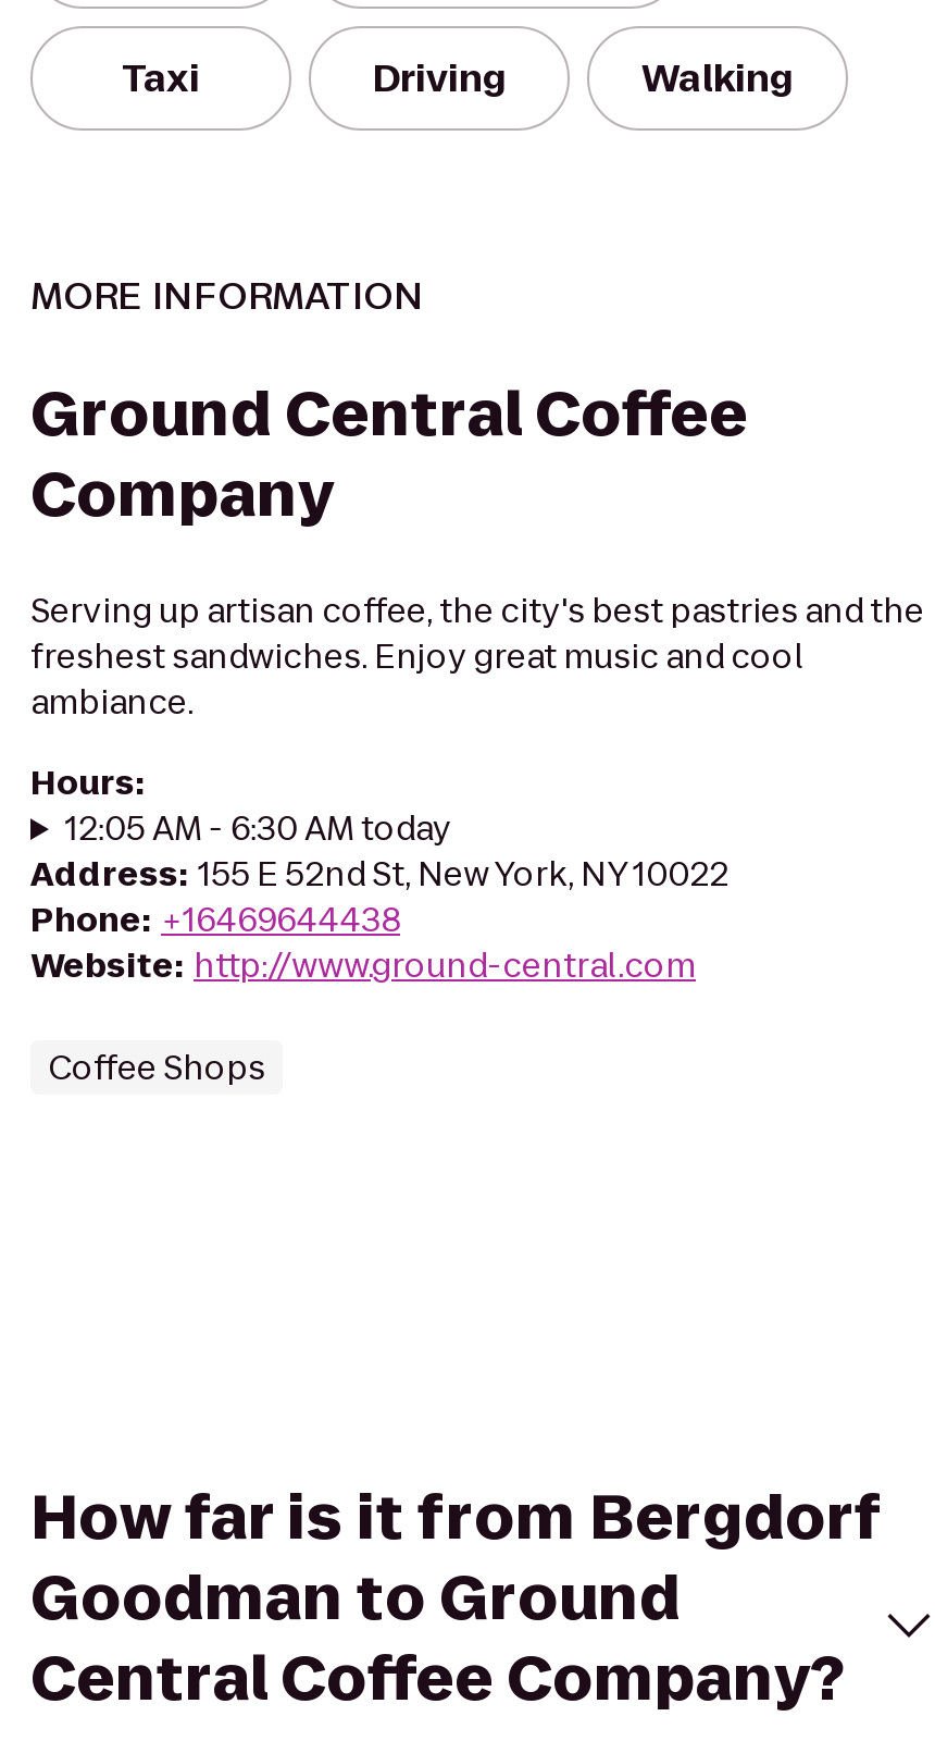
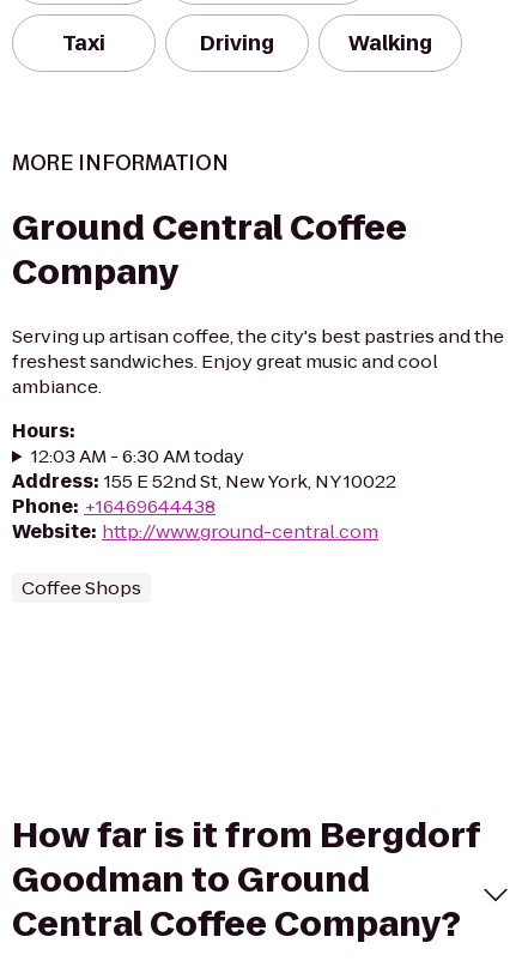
[65,805,452,851] 12:05 AM - 6:30 AM today -> [31,443,244,469] 12:03 AM - 6:30 AM today

